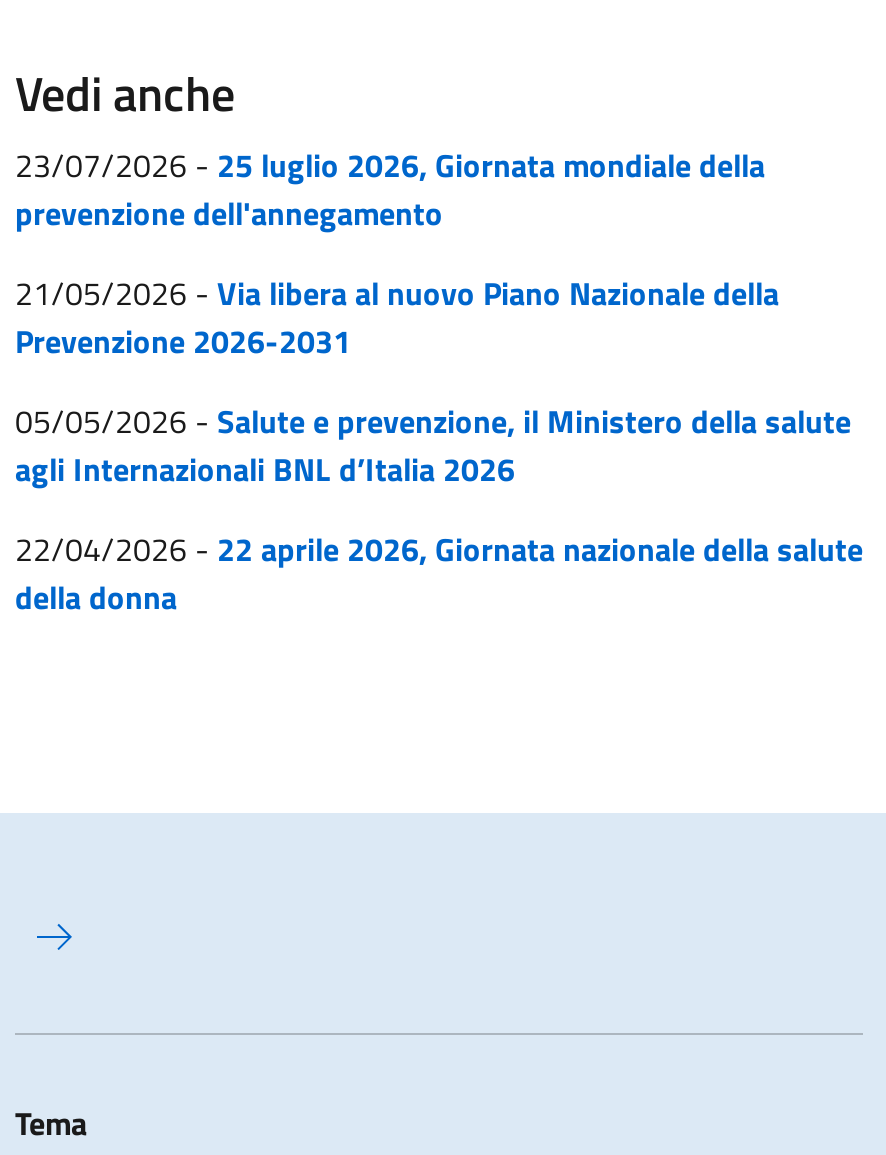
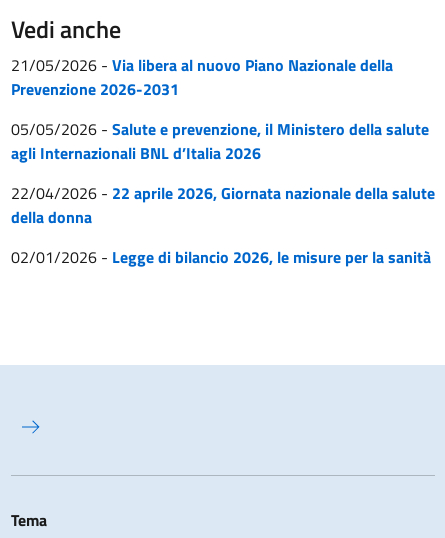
[15,140,765,236] 23/07/2026 - 25 luglio 2026, Giornata mondiale della | prevenzione dell'annegamento -> none
moved [15,268,863,620] -> [11,52,435,228]: 21/05/2026 - Via libera al nuovo Piano Nazionale della | Prevenzione 2026-2031 | 05/05/2026 - Salute e prevenzione, il Ministero della salute | agli Internazionali BNL d’Italia 2026 | 22/04/2026 - 22 aprile 2026, Giornata nazionale della salute | della donna
none -> [11,244,431,268] 02/01/2026 - Legge di bilancio 2026, le misure per la sanità

